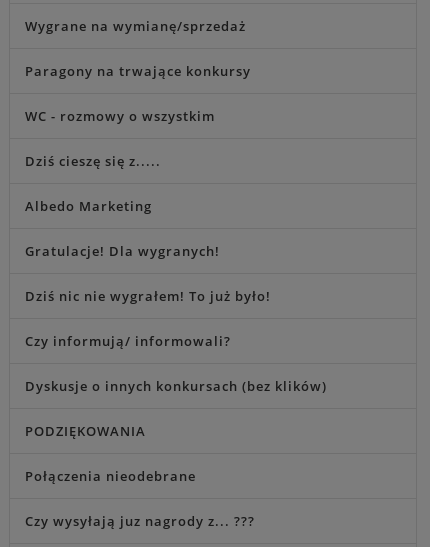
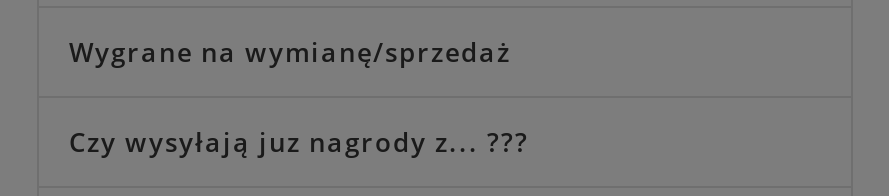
[25,62,327,485] Paragony na trwające konkursy | WC - rozmowy o wszystkim | Dziś cieszę się z..... | Albedo Marketing | Gratulacje! Dla wygranych! | Dziś nic nie wygrałem! To już było! | Czy informują/ informowali? | Dyskusje o innych konkursach (bez klików) | PODZIĘKOWANIA | Połączenia nieodebrane -> none

